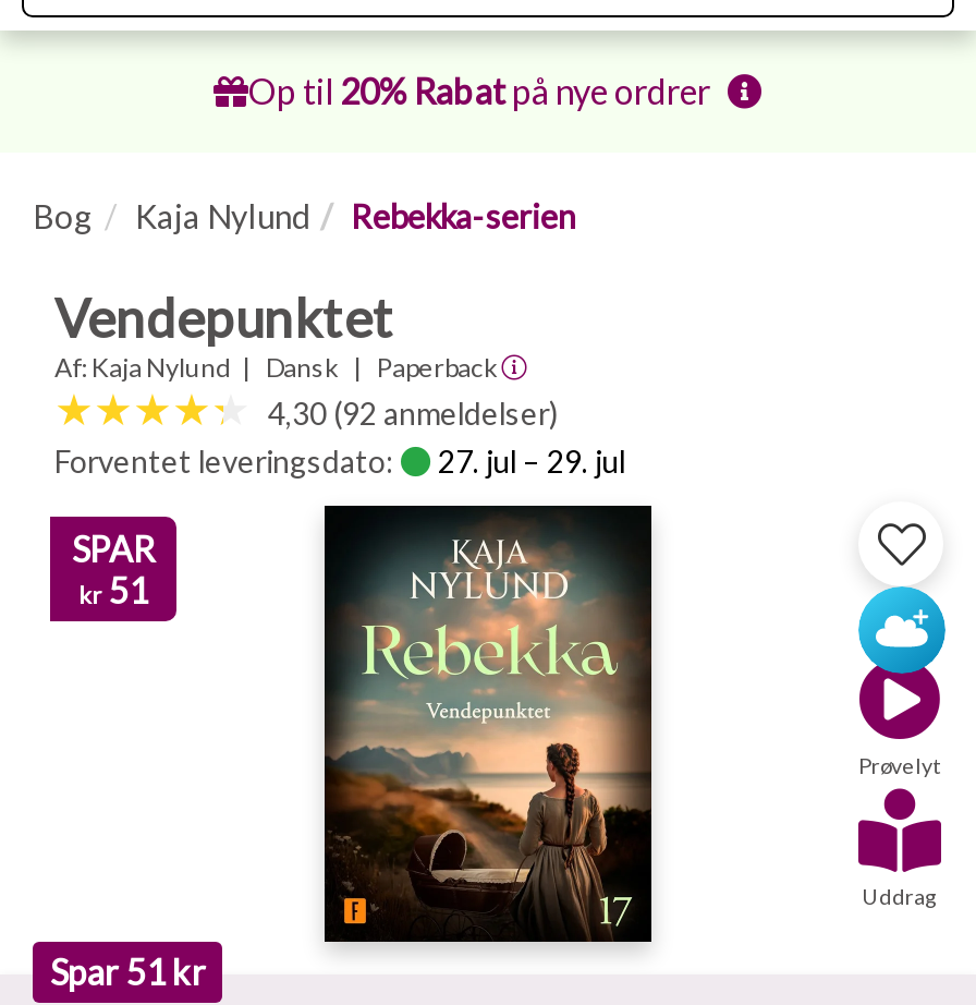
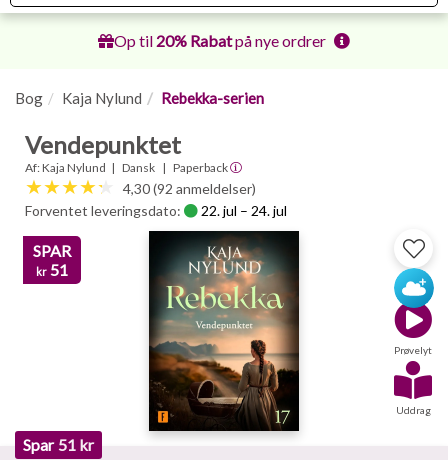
[54,443,625,480] Forventet leveringsdato: 27. jul – 29. jul -> [25,202,287,219] Forventet leveringsdato: 22. jul – 24. jul

